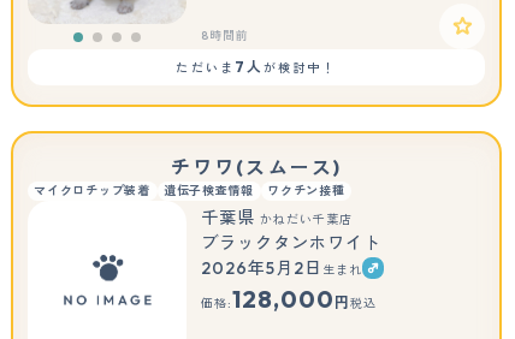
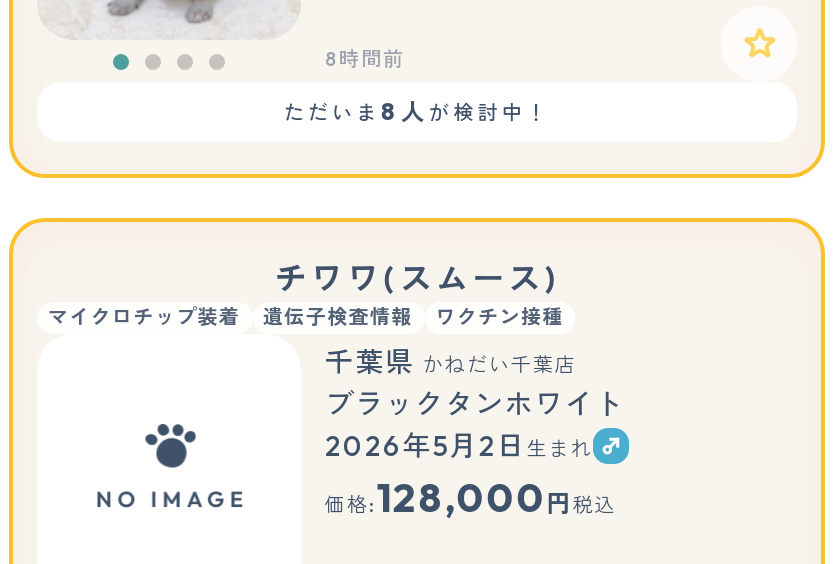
[176,57,336,75] ただいま7人が検討中！ -> [284,96,550,126] ただいま8人が検討中！

